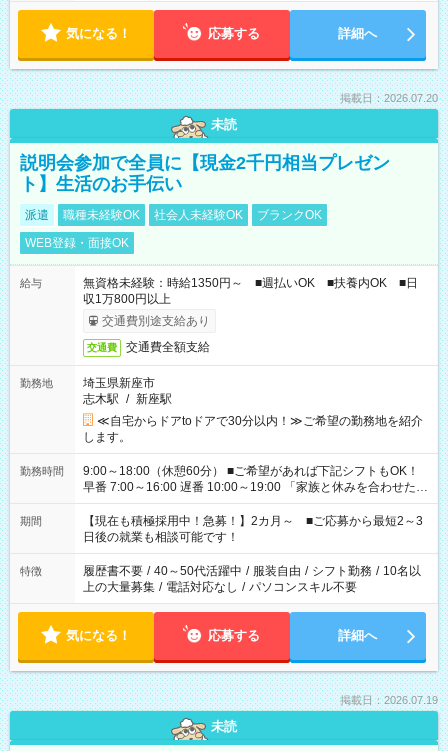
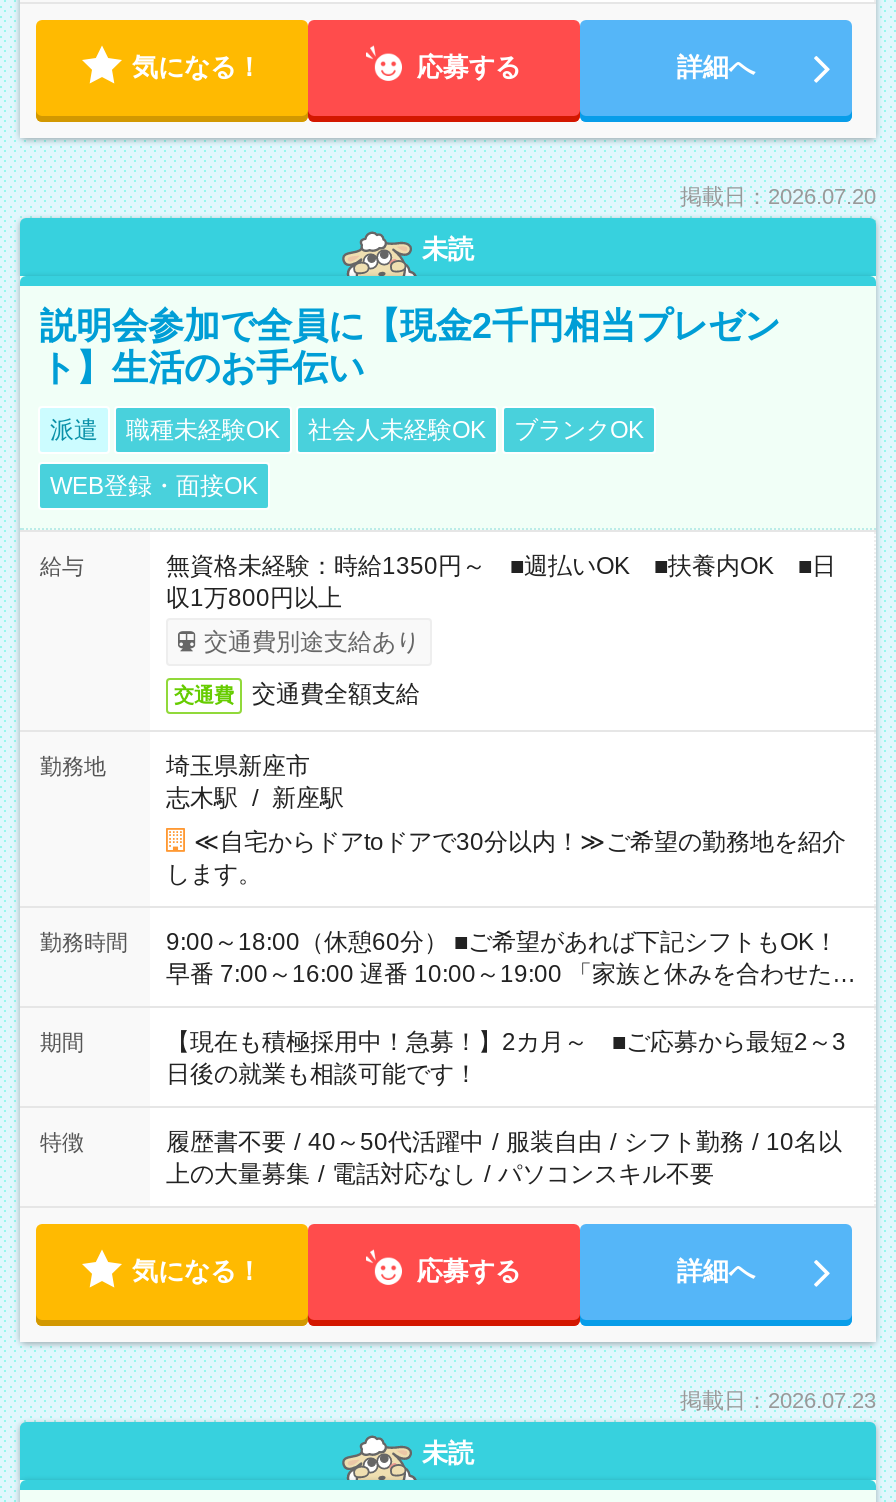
[340,694,438,706] 掲載日：2026.07.19 -> [680,1388,876,1412] 掲載日：2026.07.23

